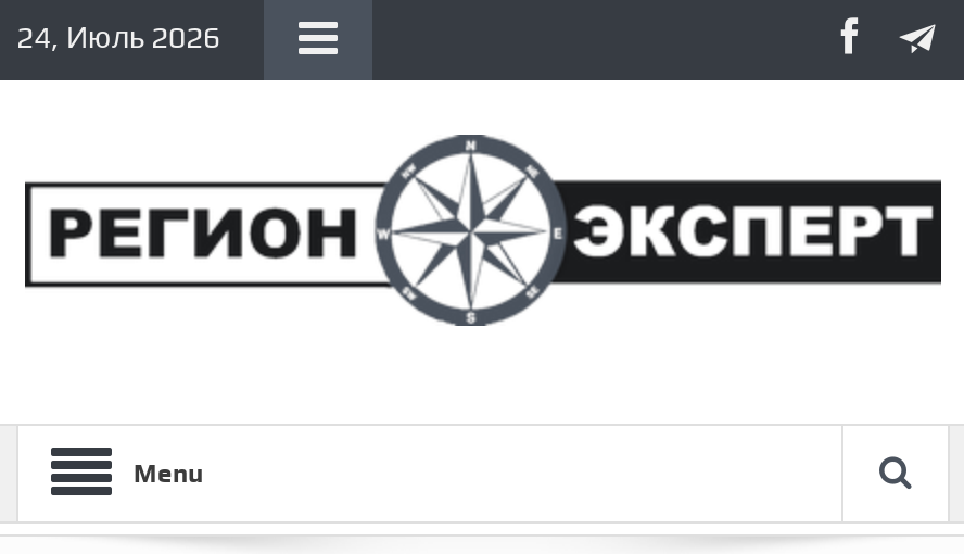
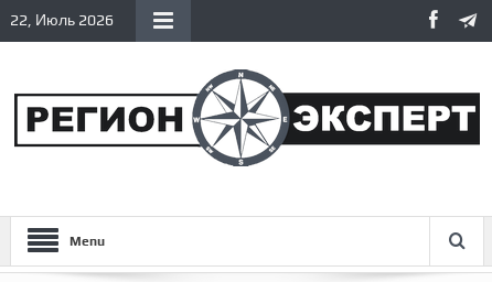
[16,20,220,54] 24, Июль 2026 -> [10,11,114,29] 22, Июль 2026

